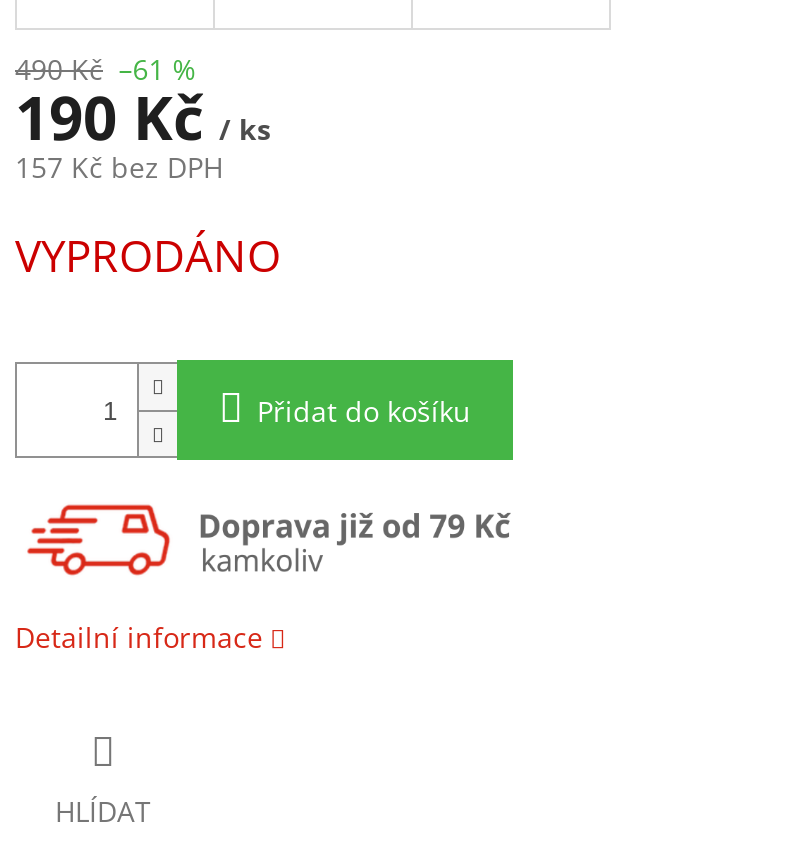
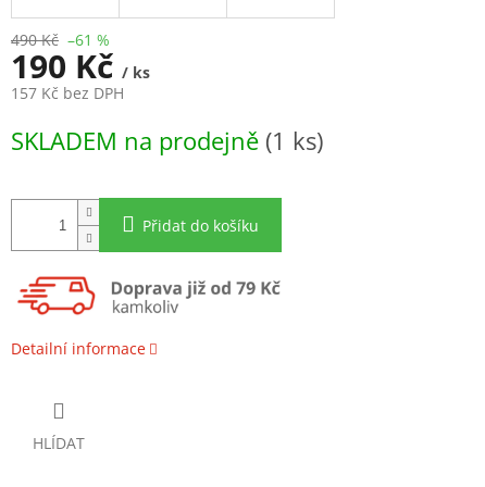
[15,225,281,285] VYPRODÁNO -> [11,124,323,157] SKLADEM na prodejně (1 ks)

